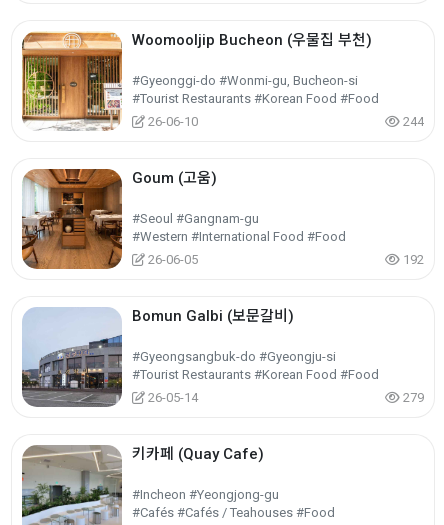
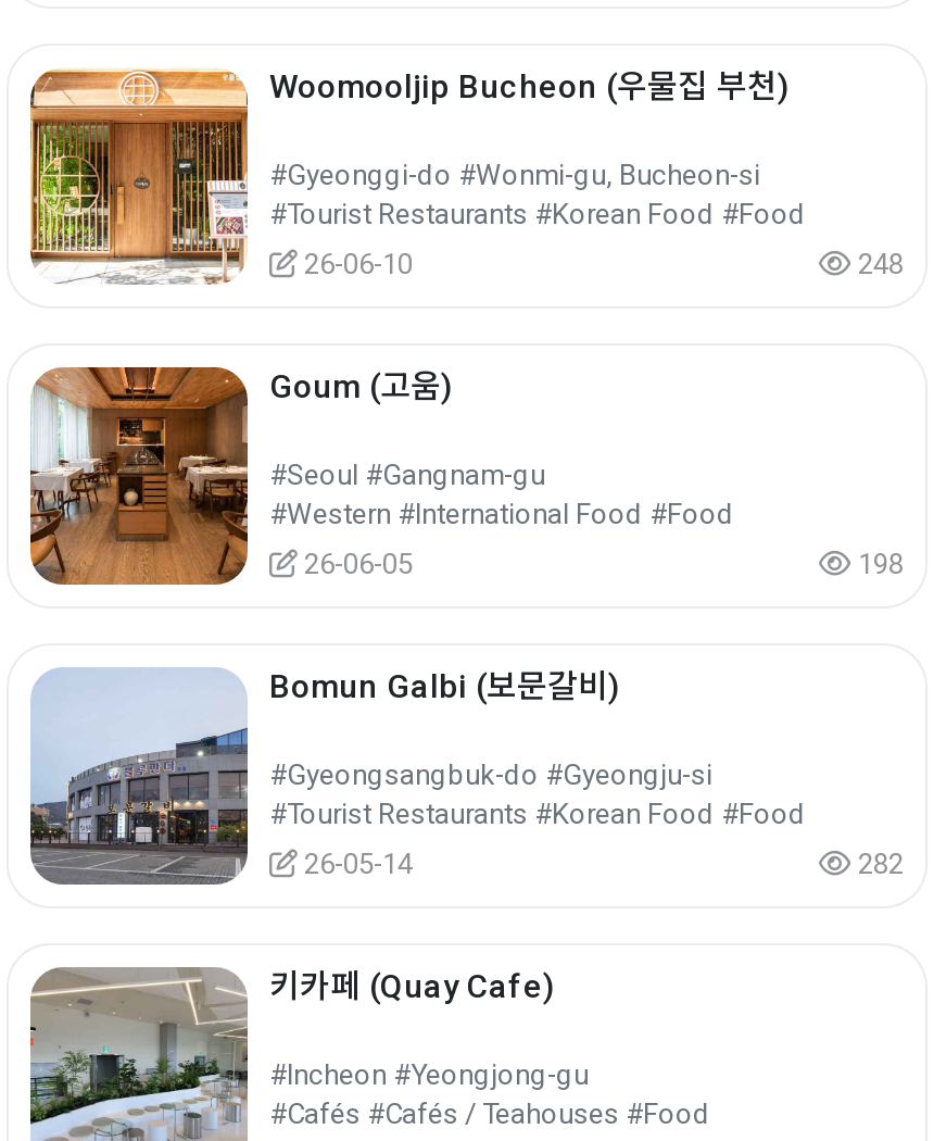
[400,114,424,129] 244 -> [851,248,904,280] 248
[400,252,424,267] 192 -> [851,548,904,580] 198
[400,390,424,405] 279 -> [851,848,904,880] 282

